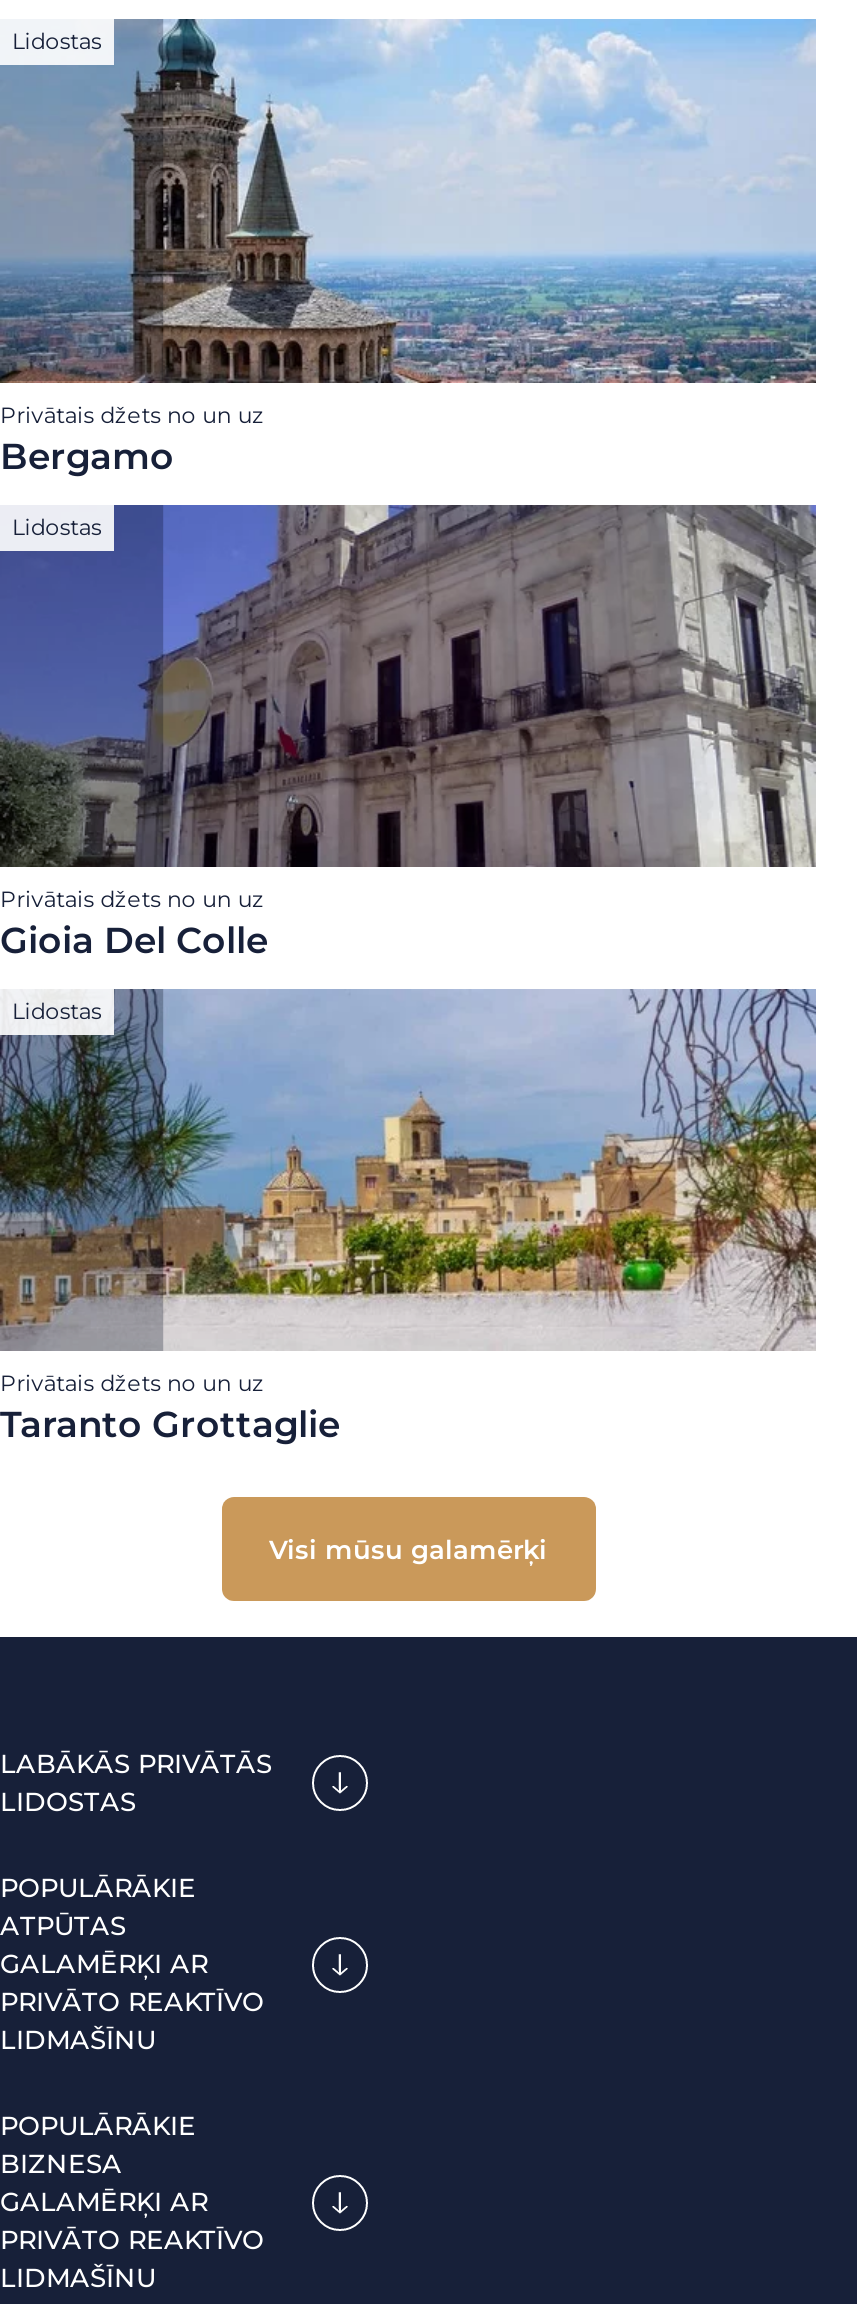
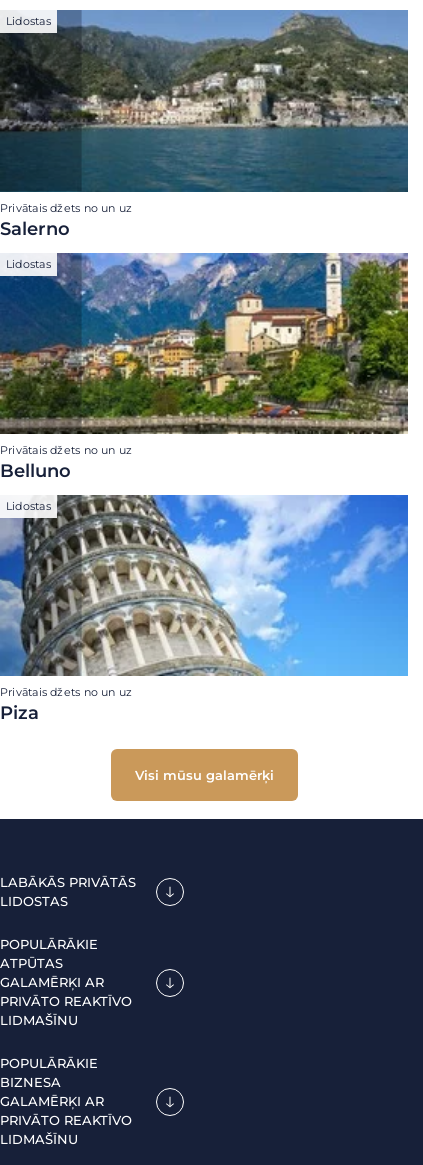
[0,17,818,479] [image] | Bergamo -> [0,9,409,240] [image] | Salerno
[0,503,818,963] [image] | Gioia Del Colle -> [0,252,409,482] [image] | Belluno
[0,987,818,1448] [image] | Taranto Grottaglie -> [0,494,409,724] [image] | Piza

